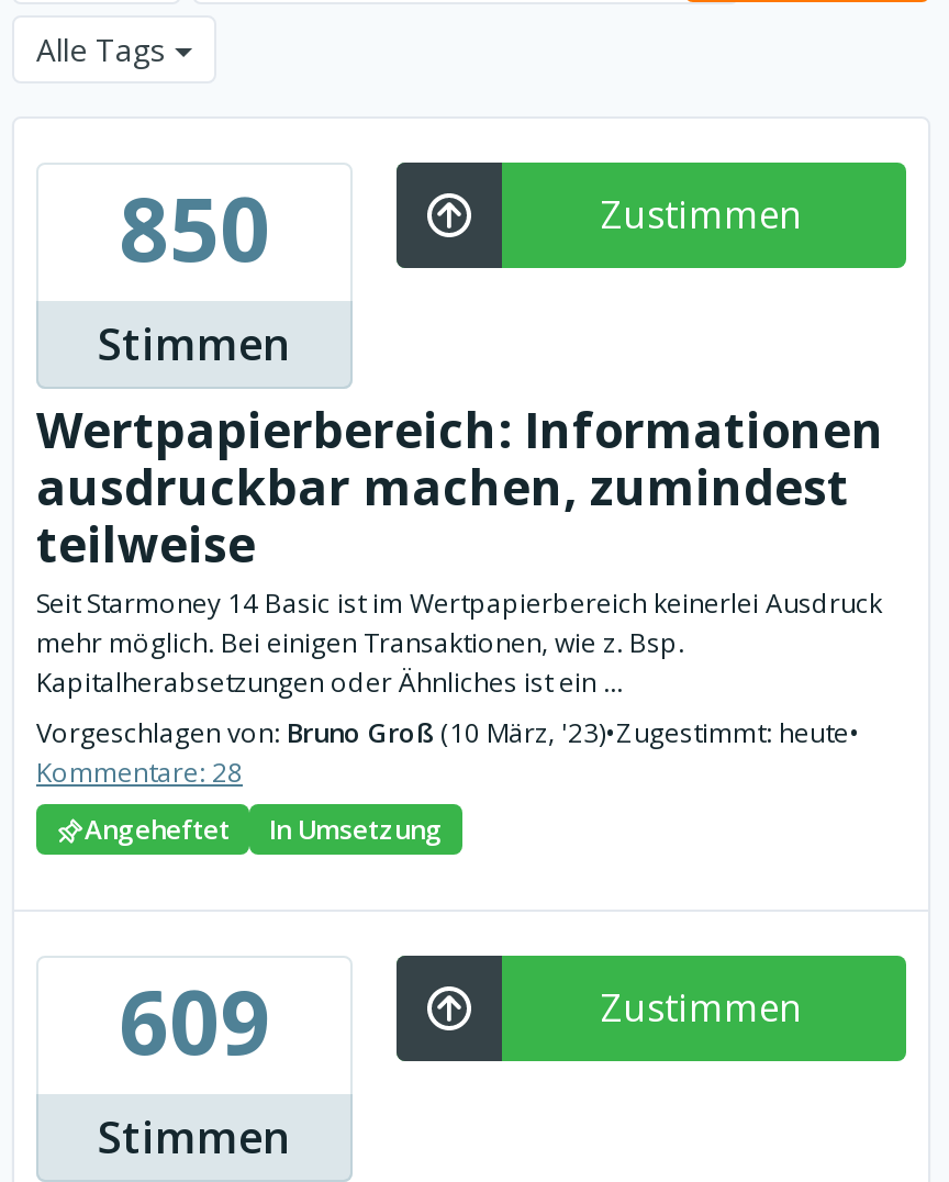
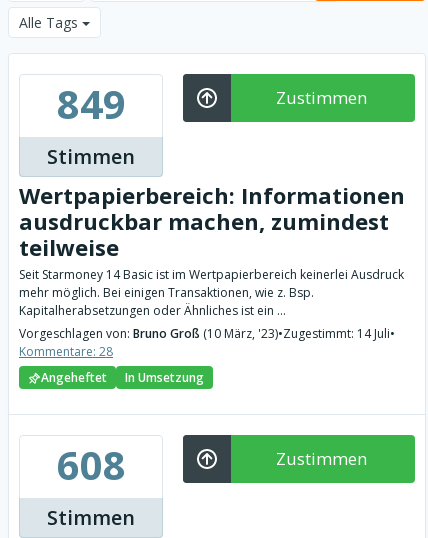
[119,167,270,288] 850 -> [56,76,125,131] 849
[36,714,860,751] Vorgeschlagen von: Bruno Groß (10 März, '23)•Zugestimmt: heute• -> [19,325,395,342] Vorgeschlagen von: Bruno Groß (10 März, '23)•Zugestimmt: 14 Juli•
[119,960,270,1081] 609 -> [56,437,125,492] 608

